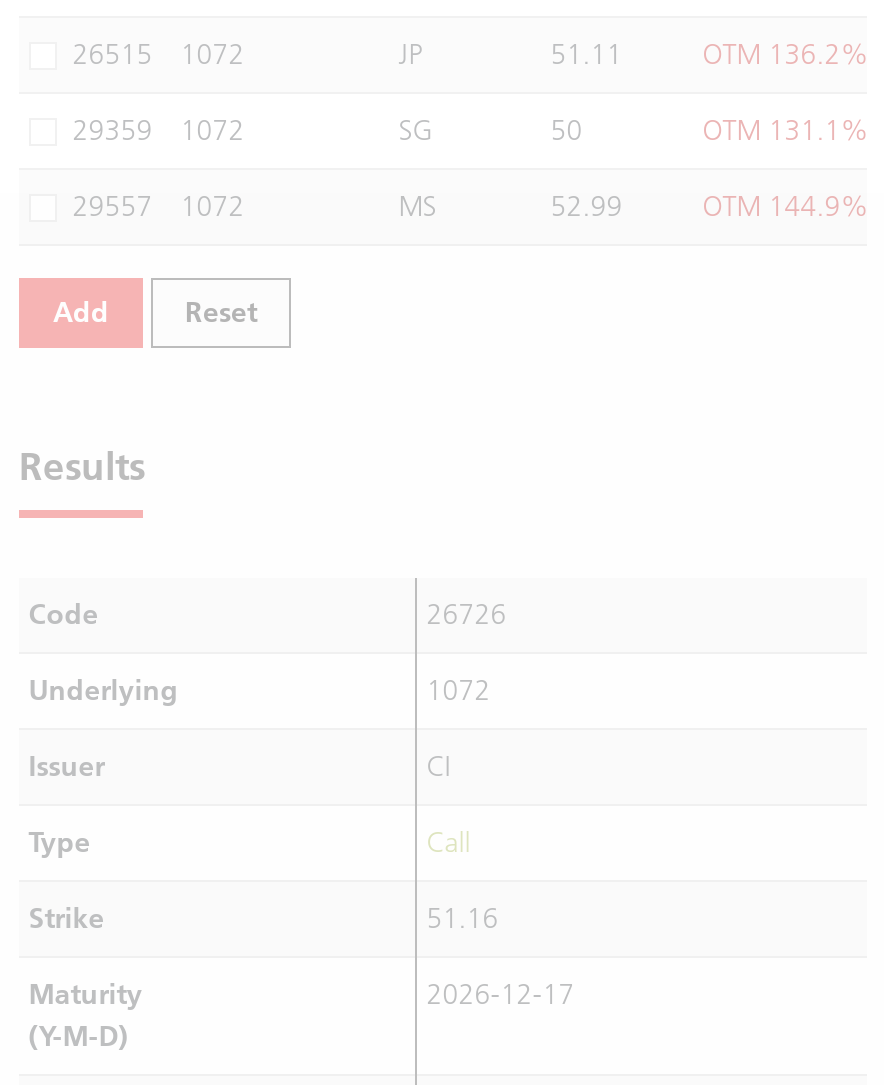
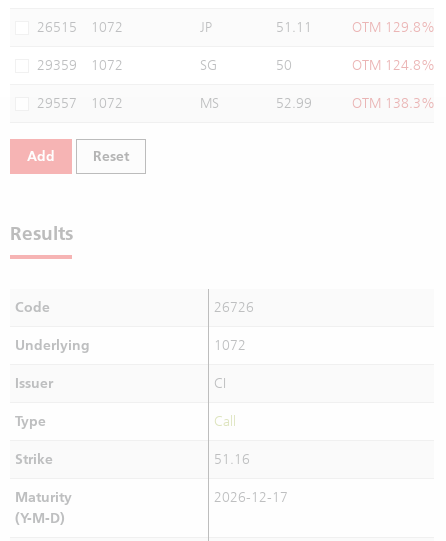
[703,38,869,72] OTM 136.2% -> [352,19,435,36] OTM 129.8%
[703,114,869,148] OTM 131.1% -> [352,57,435,74] OTM 124.8%
[703,190,869,224] OTM 144.9% -> [352,95,435,112] OTM 138.3%

